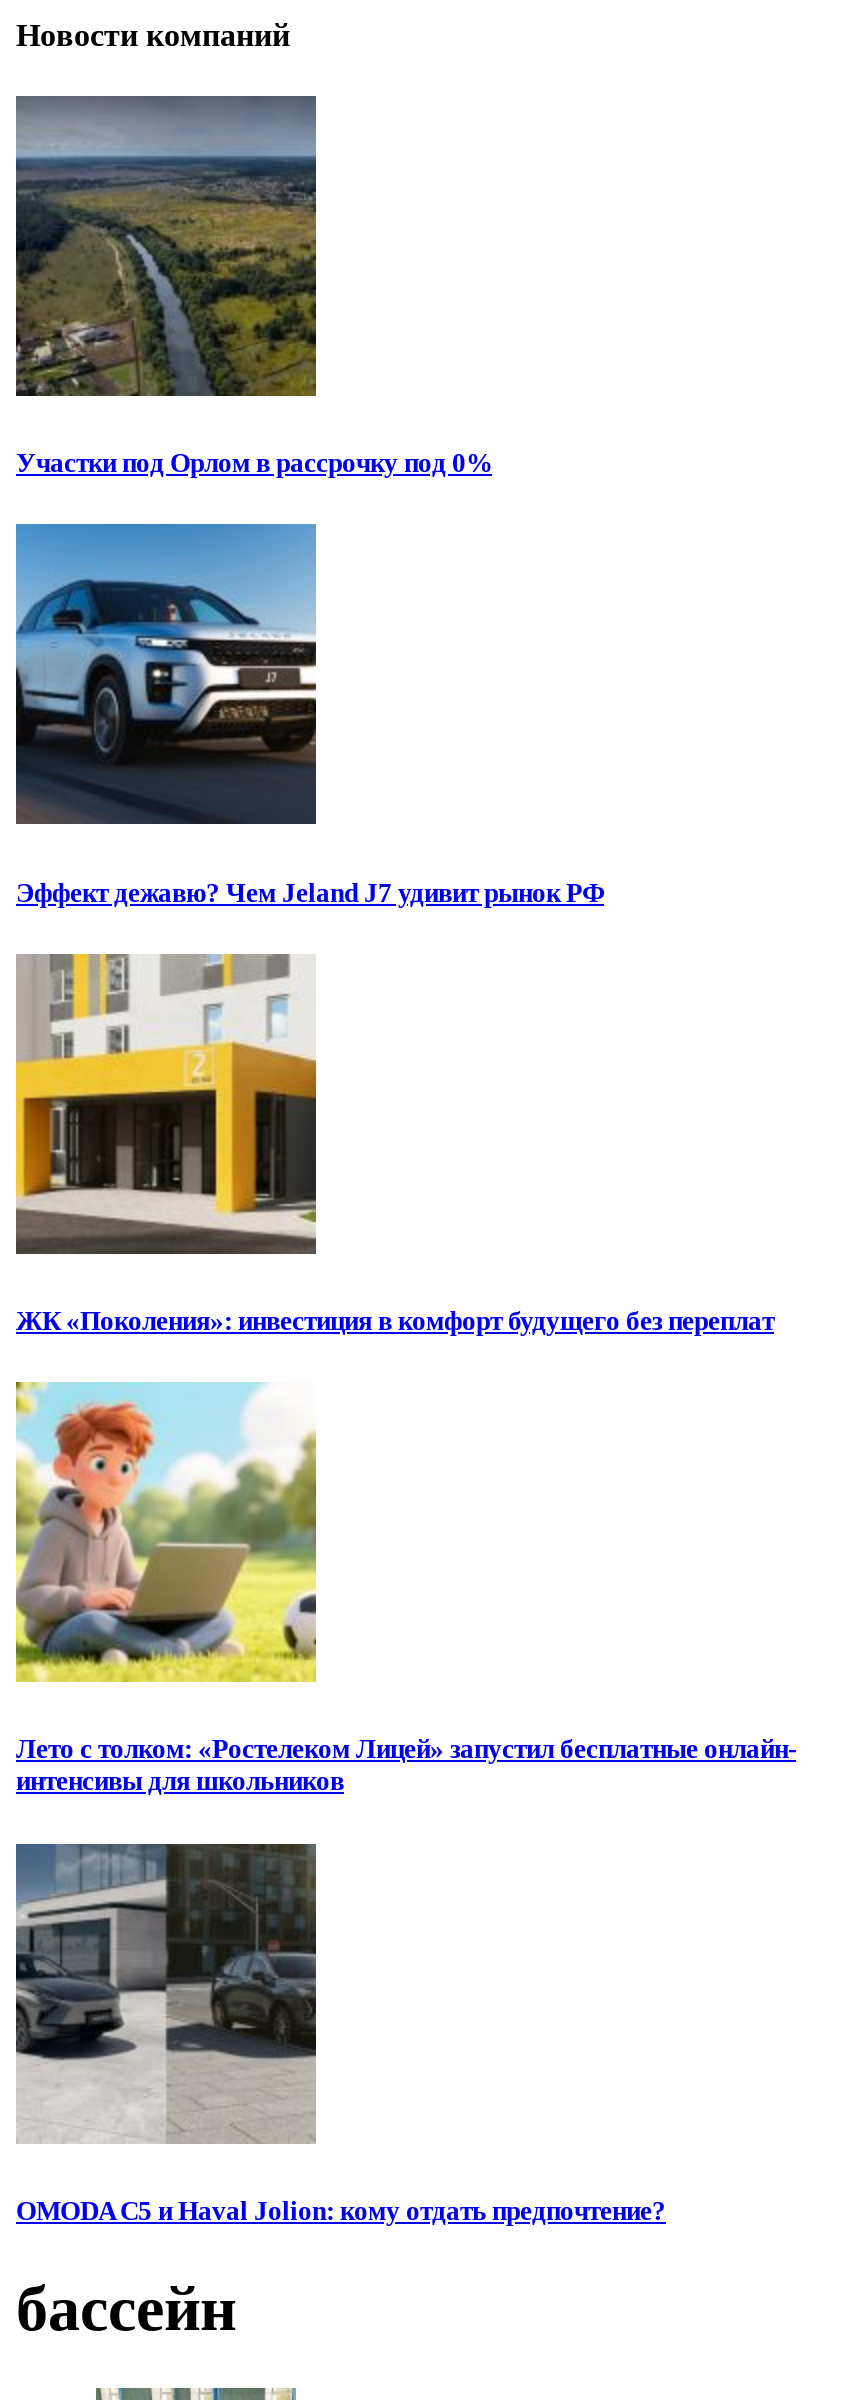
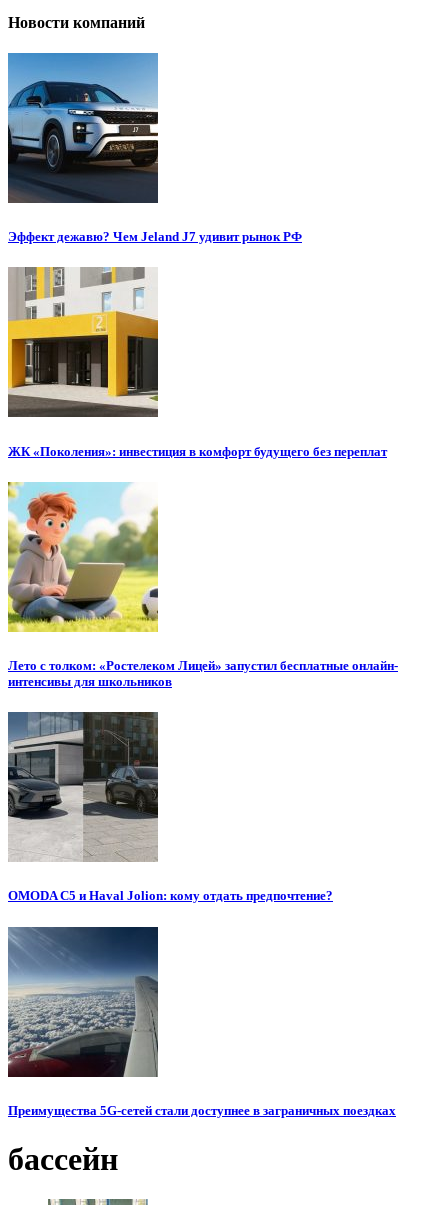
[14,94,492,479] [image] | Участки под Орлом в рассрочку под 0% -> none
moved [14,526,796,2225] -> [7,54,398,903]: [image] | Эффект дежавю? Чем Jeland J7 удивит рынок РФ | ЖК «Поколения»: инвестиция в комфорт будущего без переплат | Лето с толком: «Ростелеком Лицей» запустил бесплатные онлайн- | интенсивы для школьников | OMODA C5 и Haval Jolion: кому отдать предпочтение?
none -> [7,927,396,1118] [image] | Преимущества 5G-сетей стали доступнее в заграничных поездках

